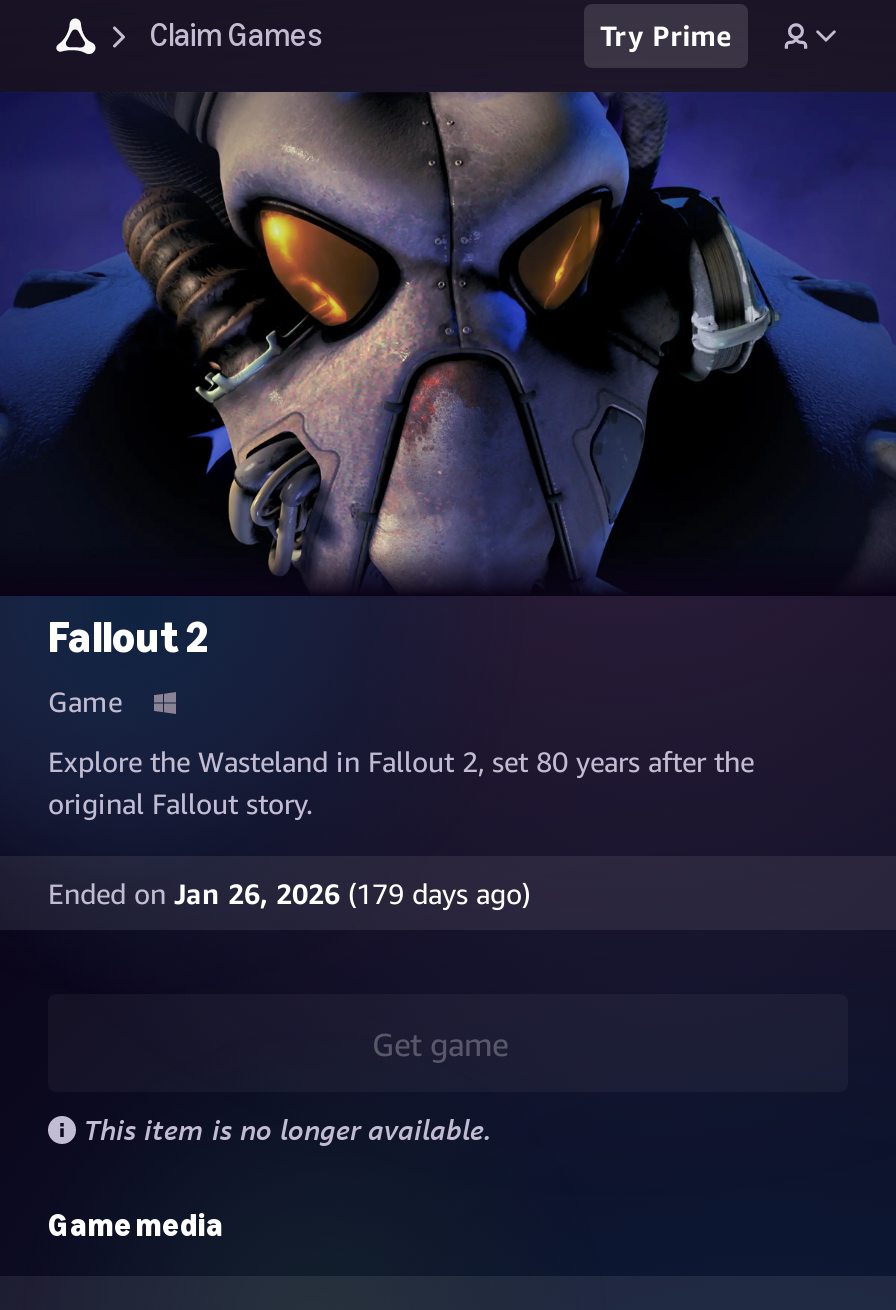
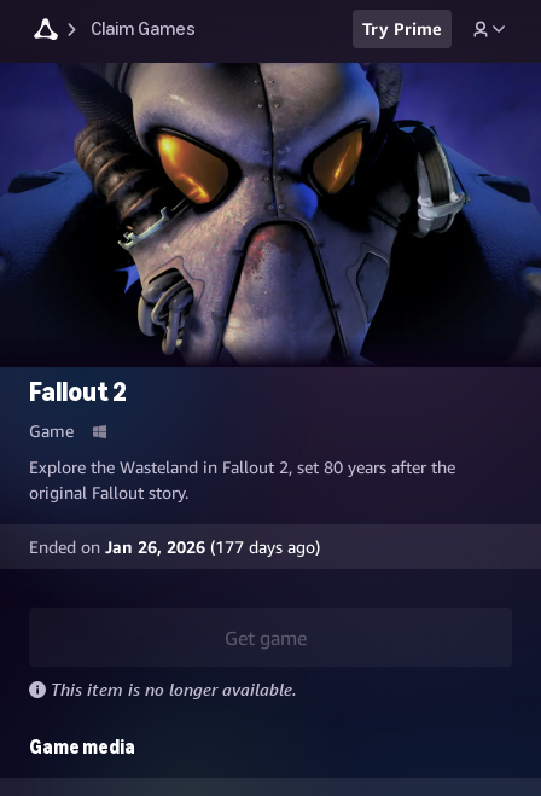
[48,876,530,910] Ended on Jan 26, 2026 (179 days ago) -> [29,536,320,557] Ended on Jan 26, 2026 (177 days ago)

